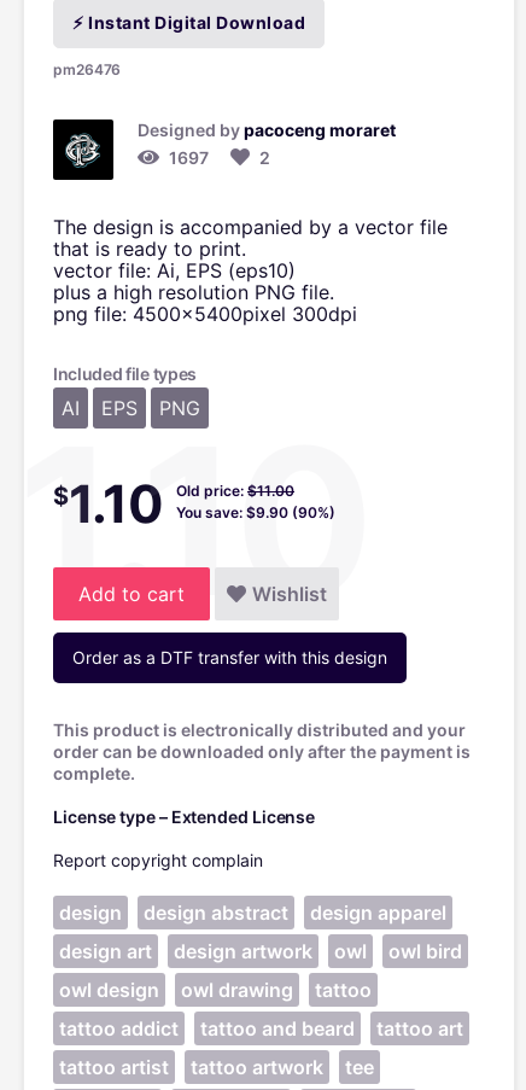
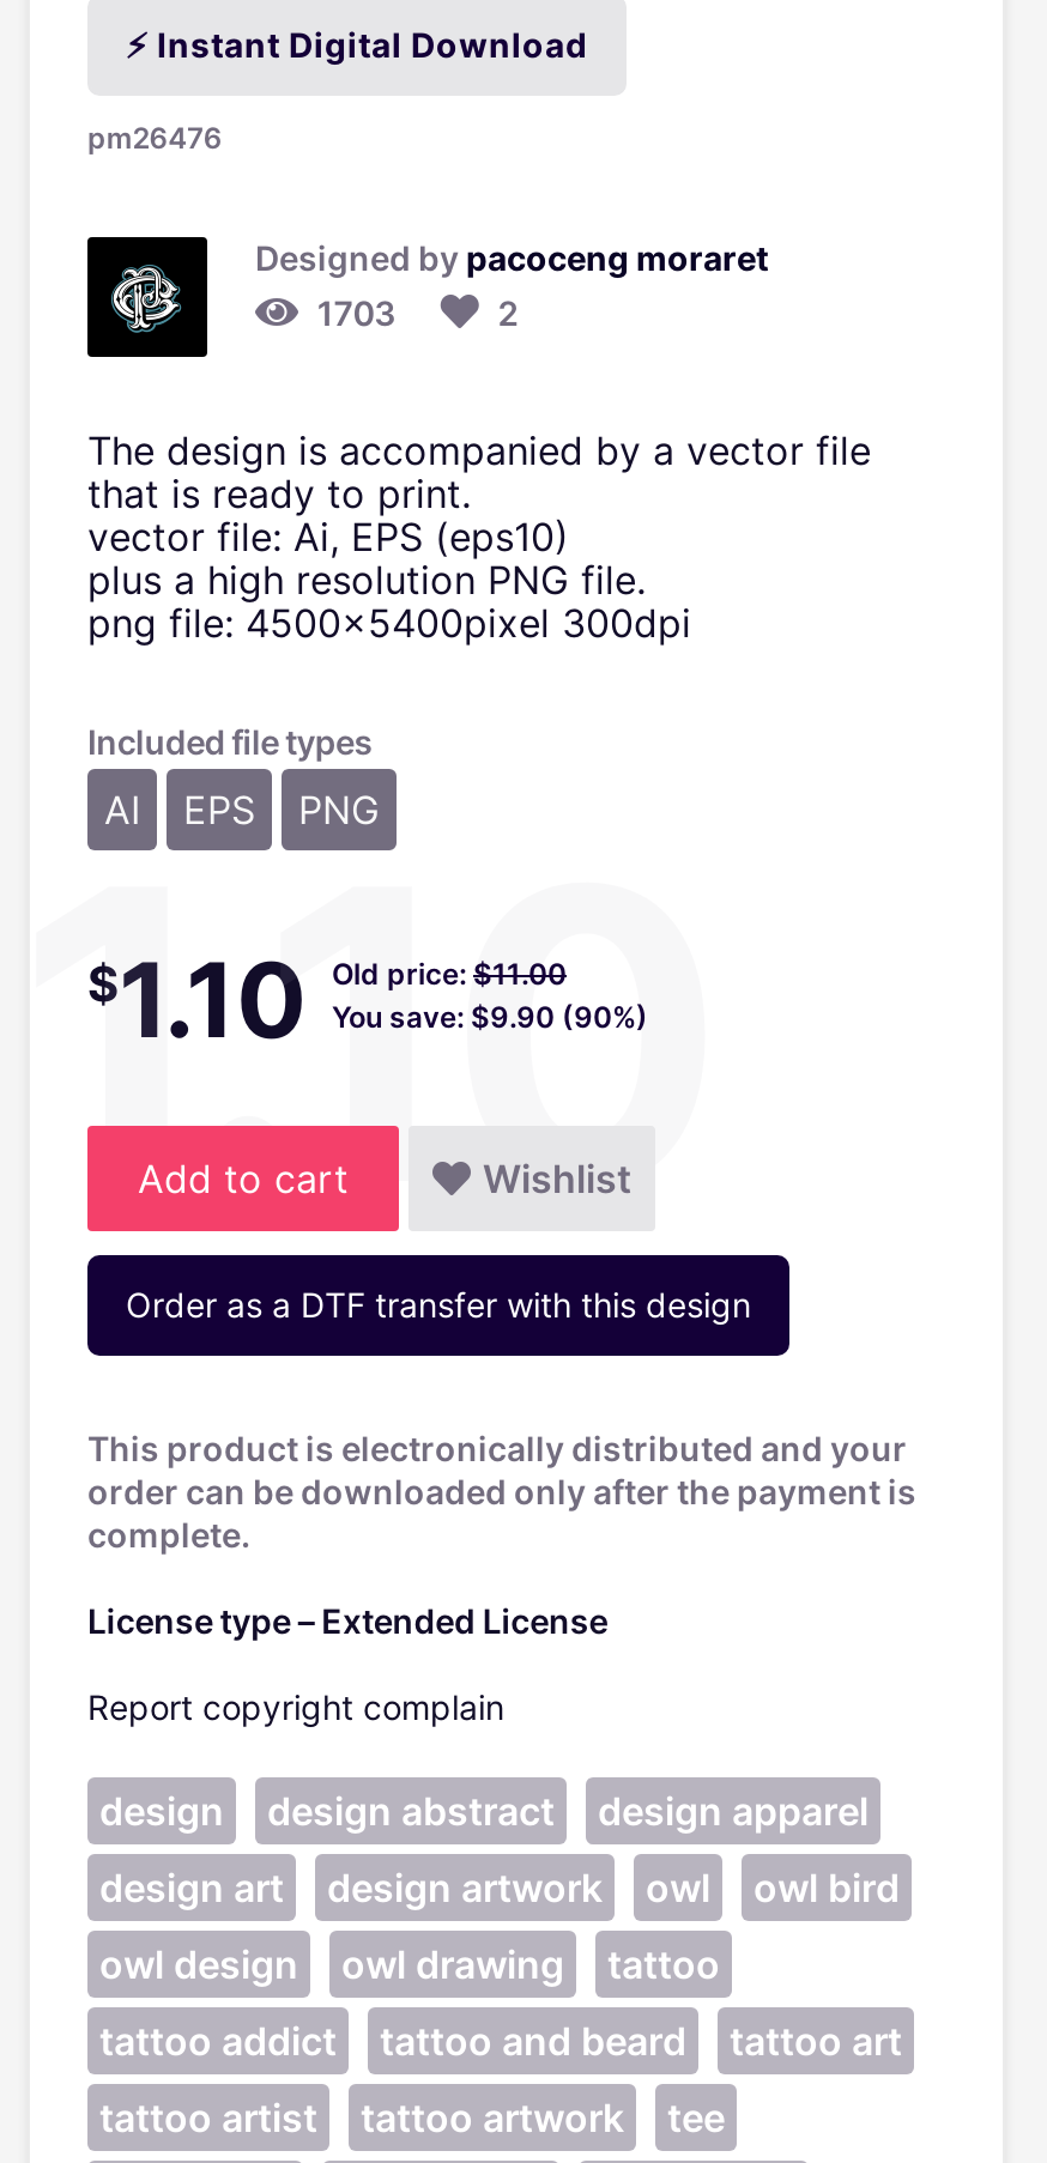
[165,147,212,168] 1697 -> [310,292,402,333] 1703

